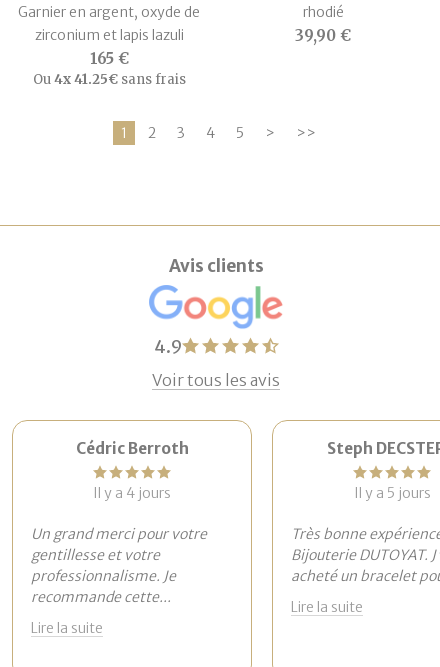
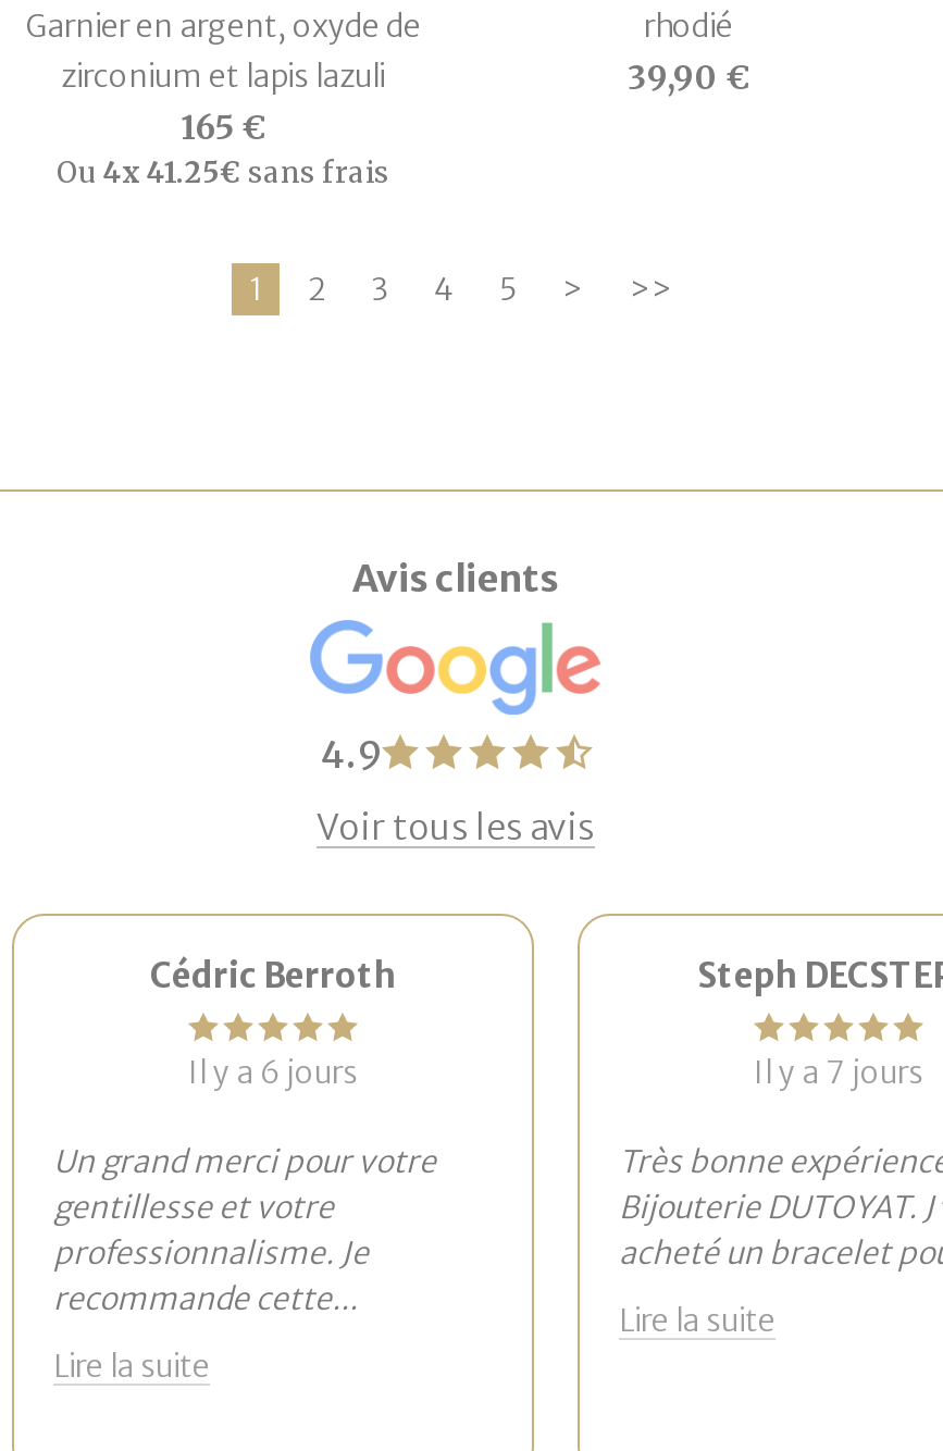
[93,484,171,502] Il y a 4 jours -> [188,1054,358,1093] Il y a 6 jours
[353,484,430,502] Il y a 5 jours -> [754,1054,923,1093] Il y a 7 jours

